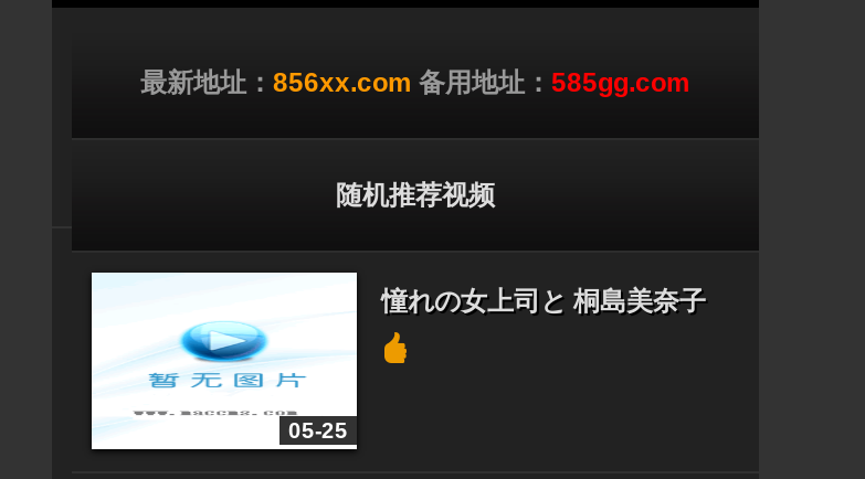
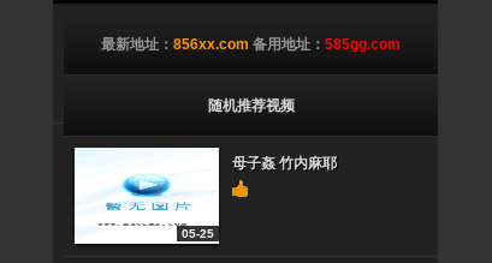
[381,287,706,318] 憧れの女上司と 桐島美奈子 -> [232,156,337,172] 母子姦 竹内麻耶

